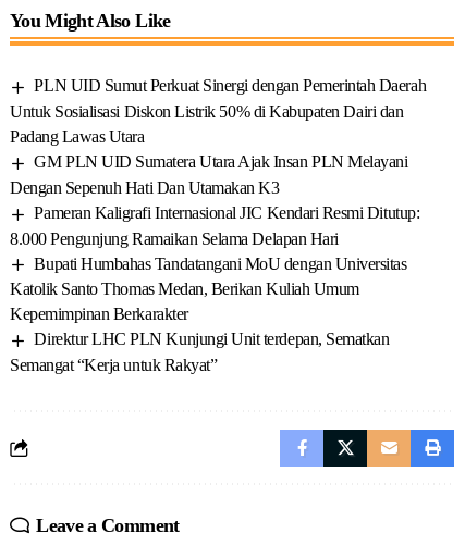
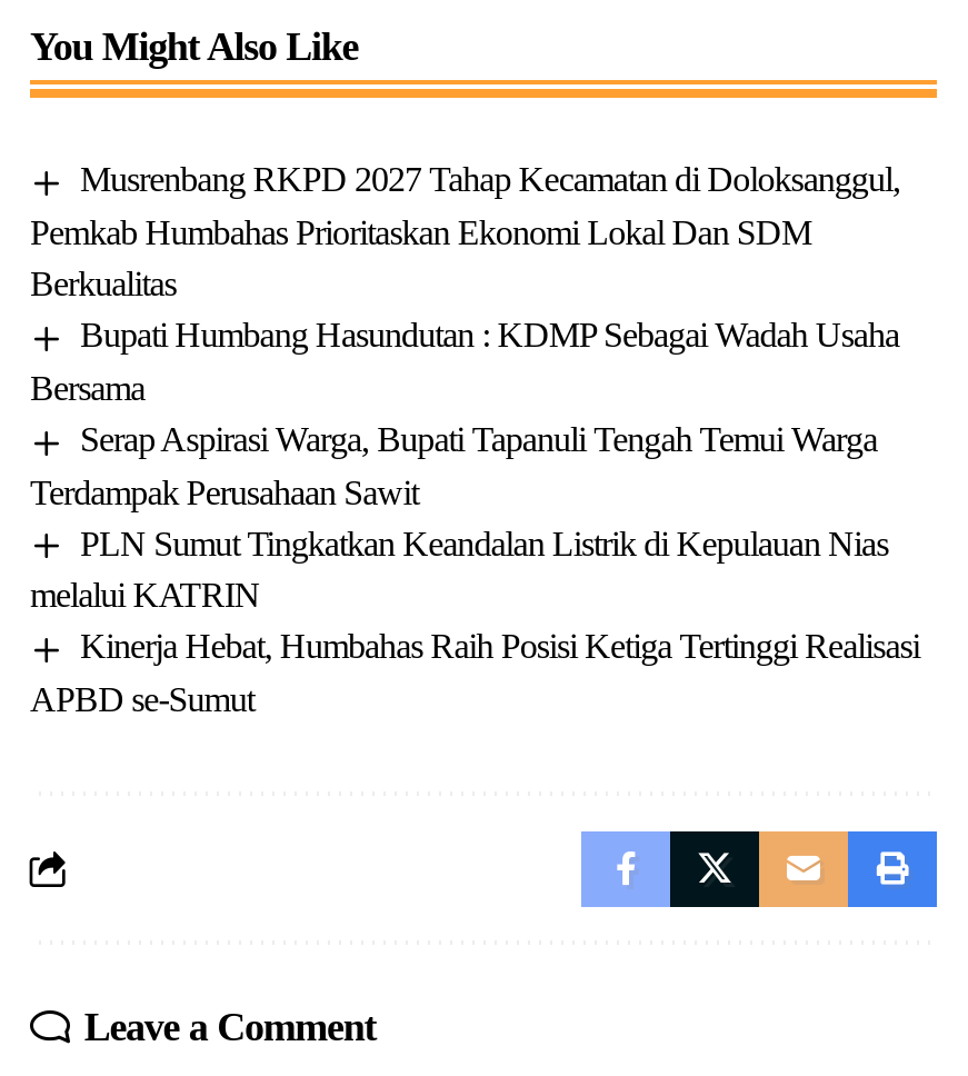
[10,76,426,374] PLN UID Sumut Perkuat Sinergi dengan Pemerintah Daerah | Untuk Sosialisasi Diskon Listrik 50% di Kabupaten Dairi dan | Padang Lawas Utara | GM PLN UID Sumatera Utara Ajak Insan PLN Melayani | Dengan Sepenuh Hati Dan Utamakan K3 | Pameran Kaligrafi Internasional JIC Kendari Resmi Ditutup: | 8.000 Pengunjung Ramaikan Selama Delapan Hari | Bupati Humbahas Tandatangani MoU dengan Universitas | Katolik Santo Thomas Medan, Berikan Kuliah Umum | Kepemimpinan Berkarakter | Direktur LHC PLN Kunjungi Unit terdepan, Sematkan | Semangat “Kerja untuk Rakyat” -> [30,160,920,719] Musrenbang RKPD 2027 Tahap Kecamatan di Doloksanggul, | Pemkab Humbahas Prioritaskan Ekonomi Lokal Dan SDM | Berkualitas | Bupati Humbang Hasundutan : KDMP Sebagai Wadah Usaha | Bersama | Serap Aspirasi Warga, Bupati Tapanuli Tengah Temui Warga | Terdampak Perusahaan Sawit | PLN Sumut Tingkatkan Keandalan Listrik di Kepulauan Nias | melalui KATRIN | Kinerja Hebat, Humbahas Raih Posisi Ketiga Tertinggi Realisasi | APBD se-Sumut

